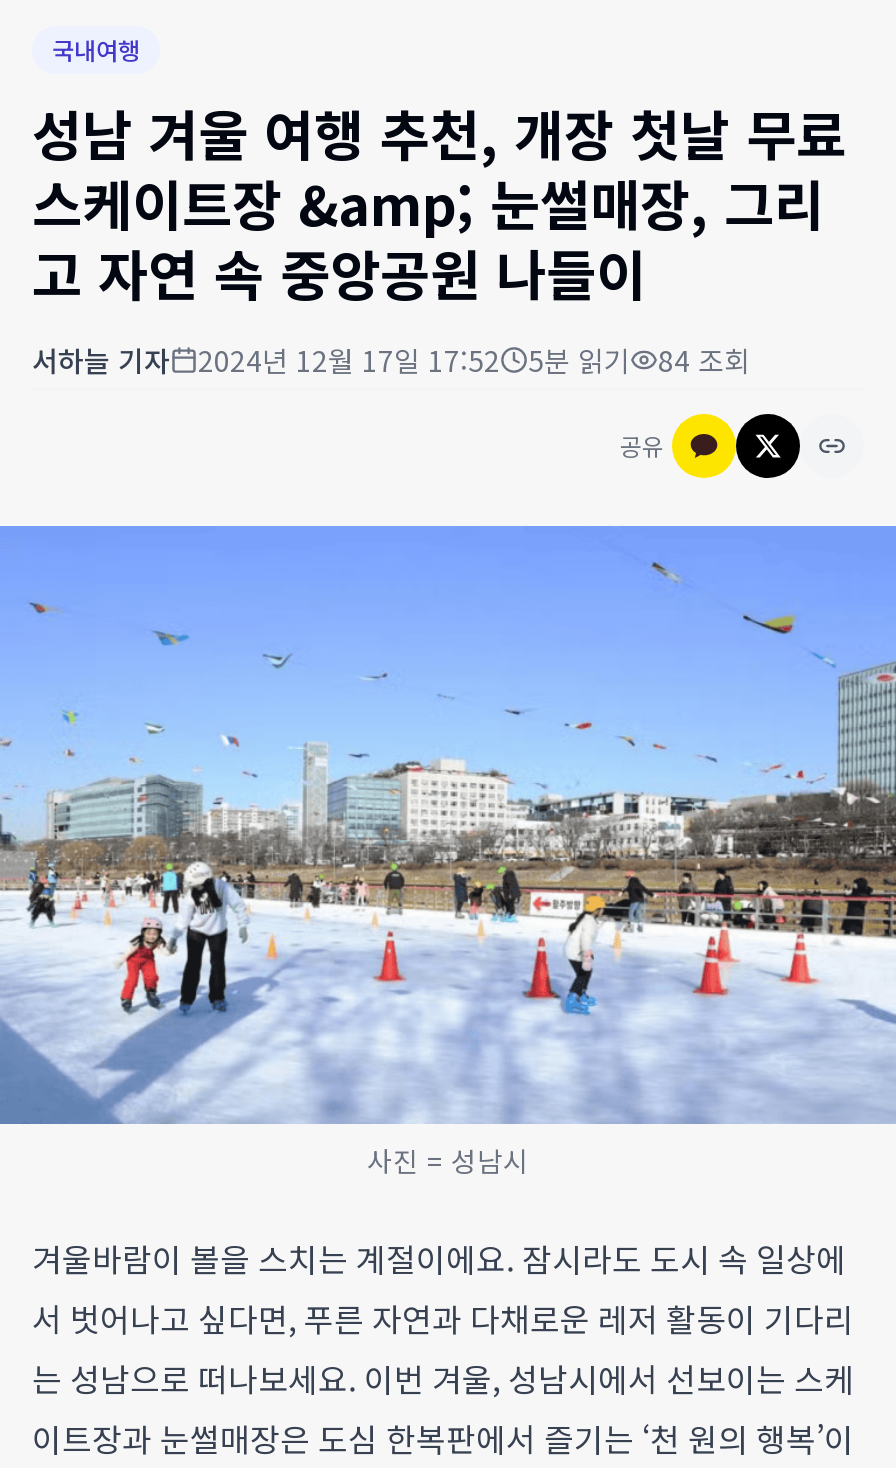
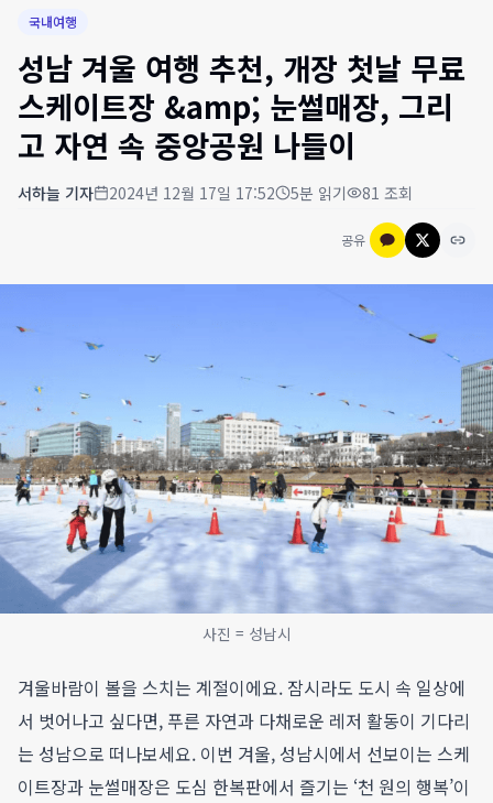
[658,340,750,380] 84 조회 -> [362,182,413,204] 81 조회

